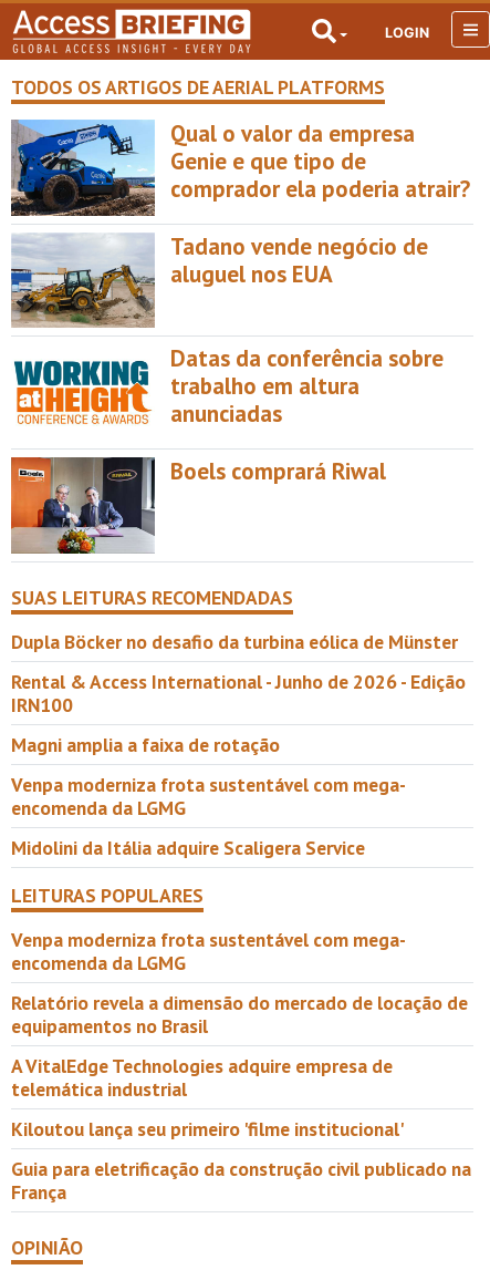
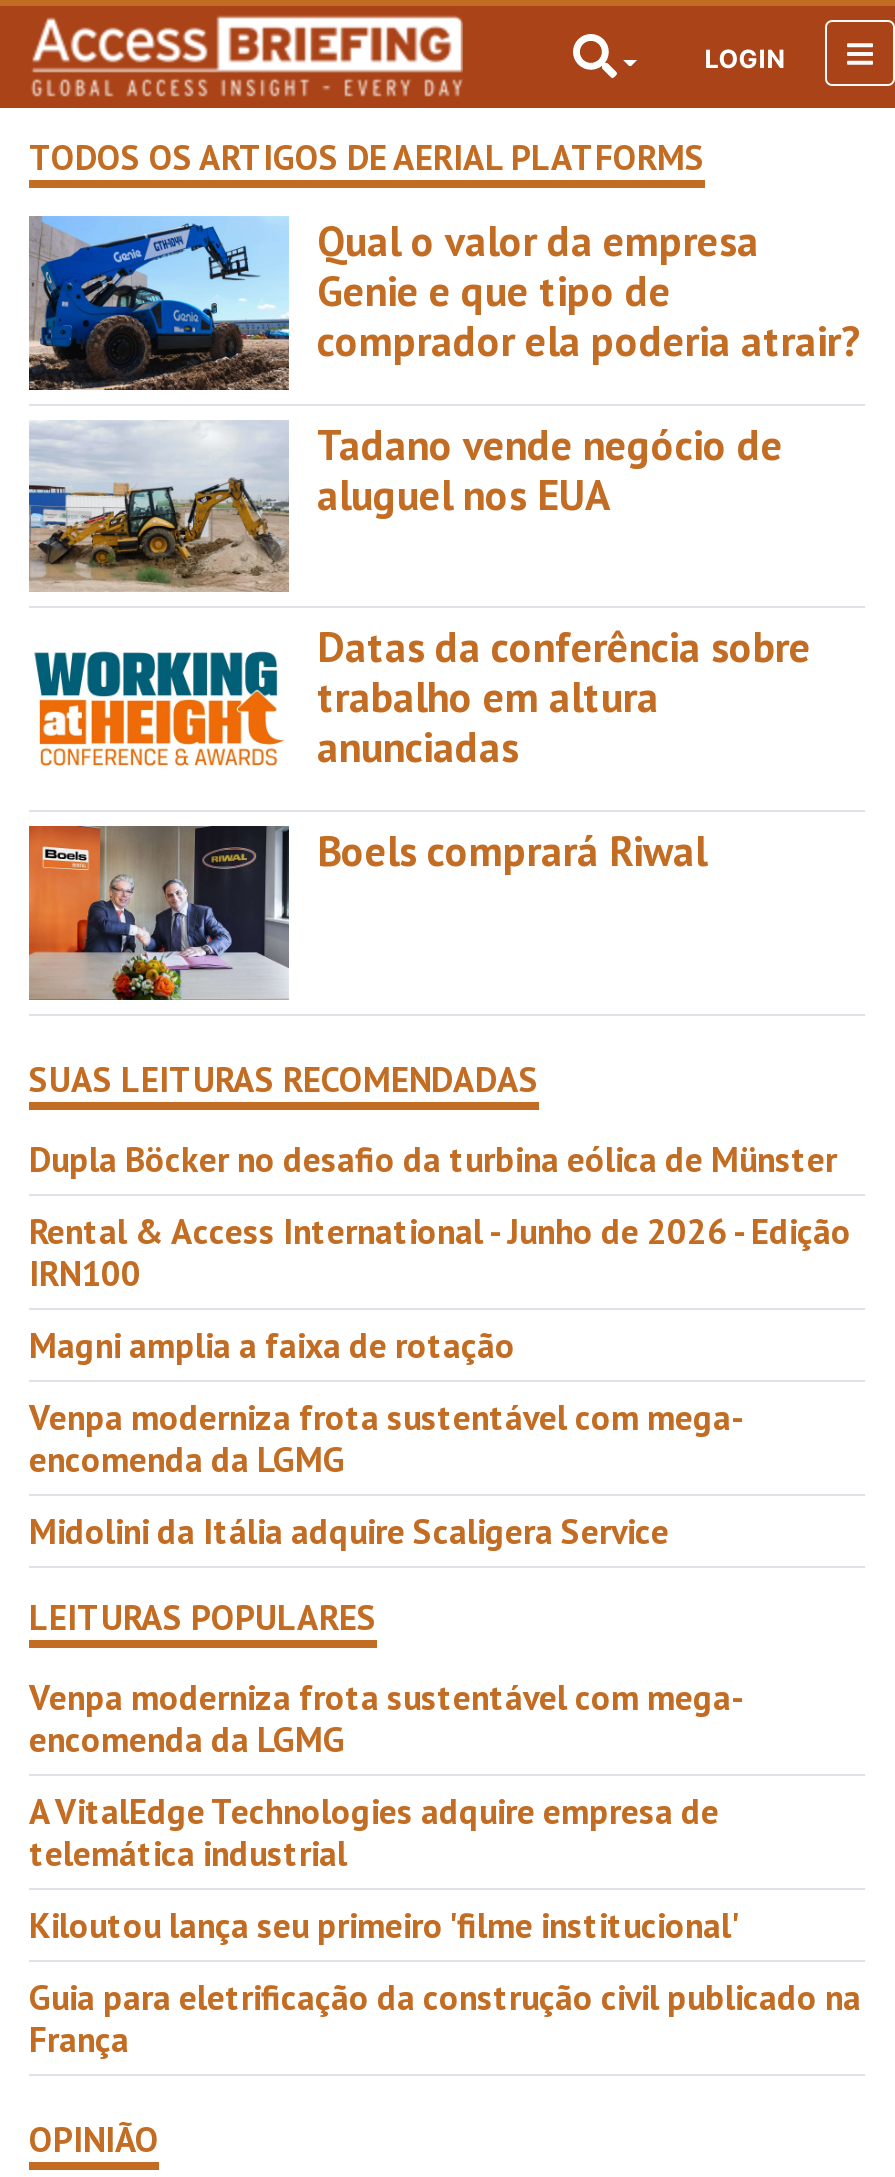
[11,990,468,1038] Relatório revela a dimensão do mercado de locação de | equipamentos no Brasil -> none

